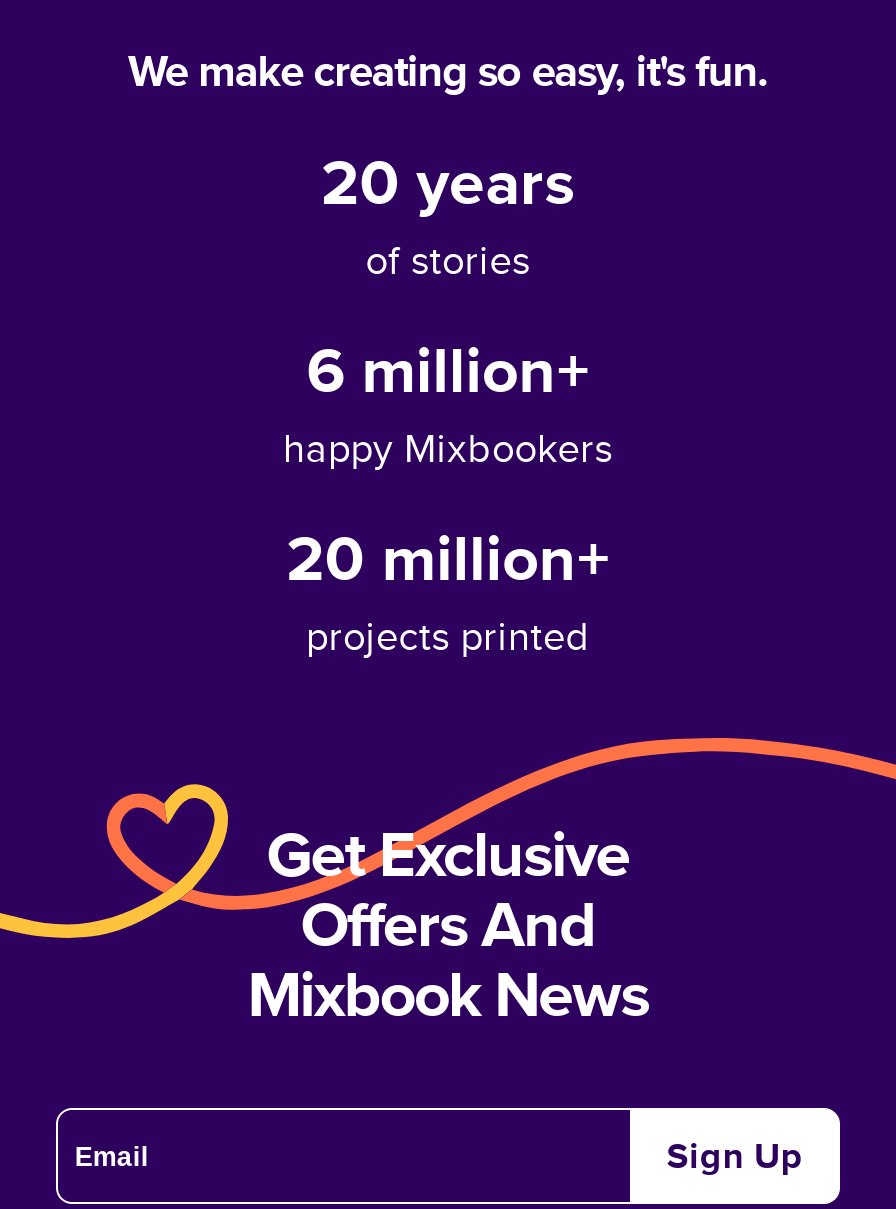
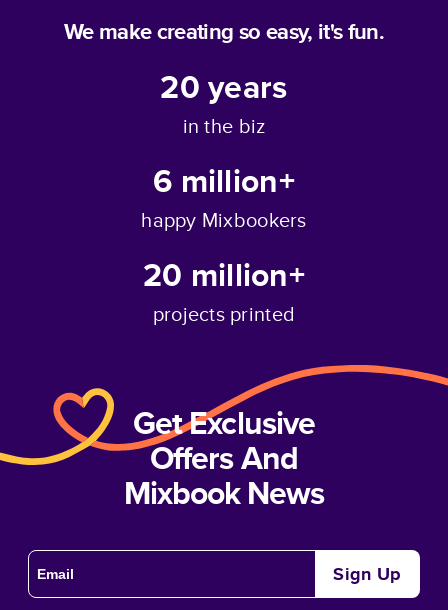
[365,229,531,287] of stories -> [183,111,265,140] in the biz

